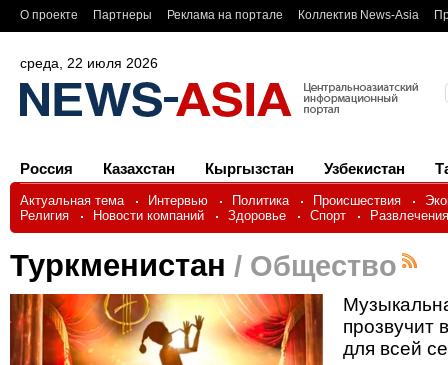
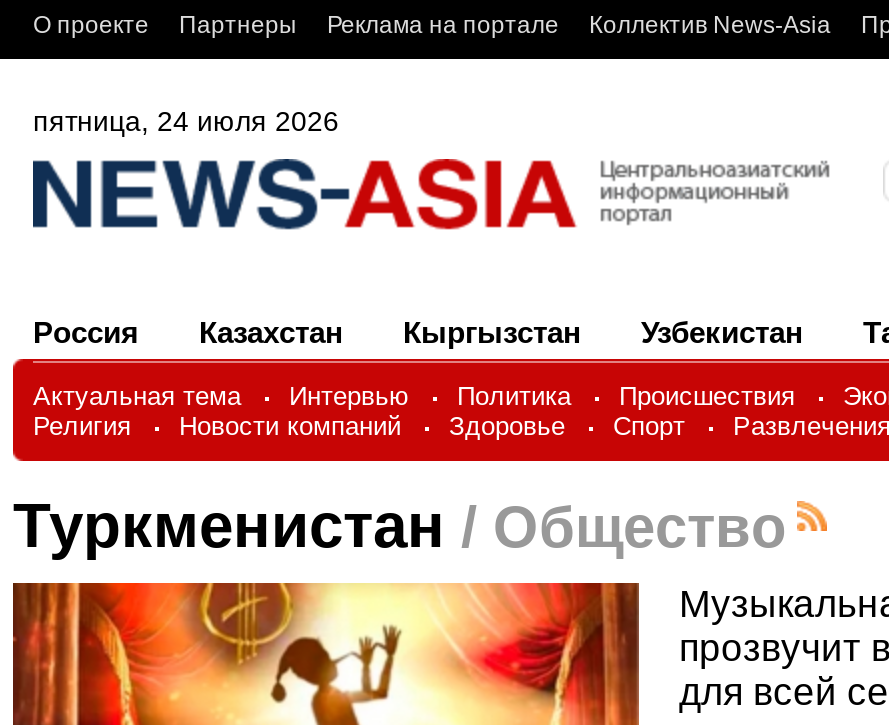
[20,55,158,71] среда, 22 июля 2026 -> [33,105,339,137] пятница, 24 июля 2026

